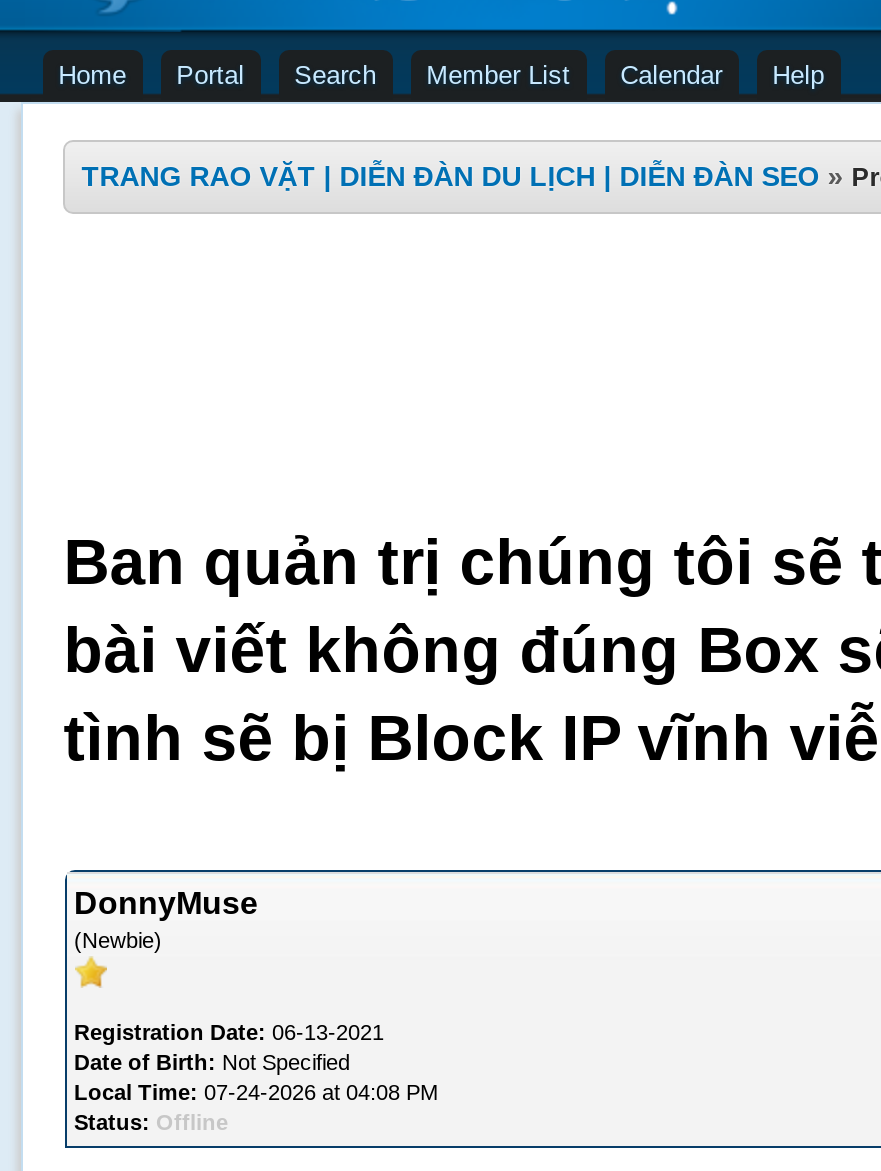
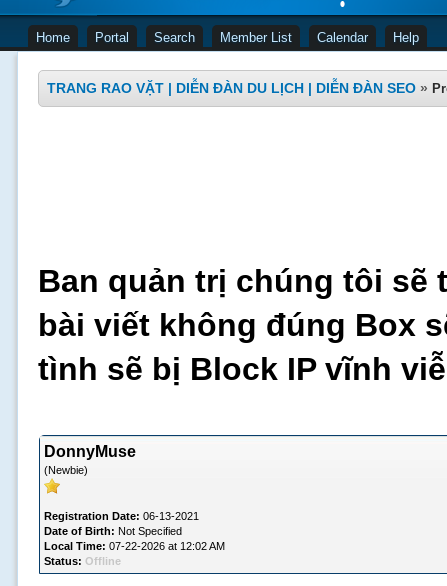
[74,1080,438,1104] Local Time: 07-24-2026 at 04:08 PM -> [43,540,224,552] Local Time: 07-22-2026 at 12:02 AM

